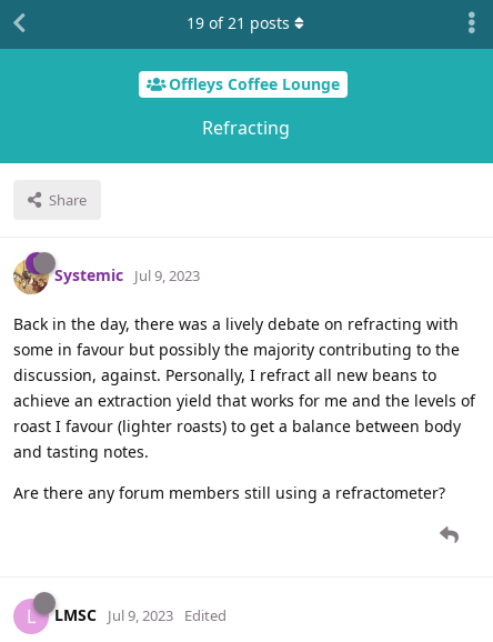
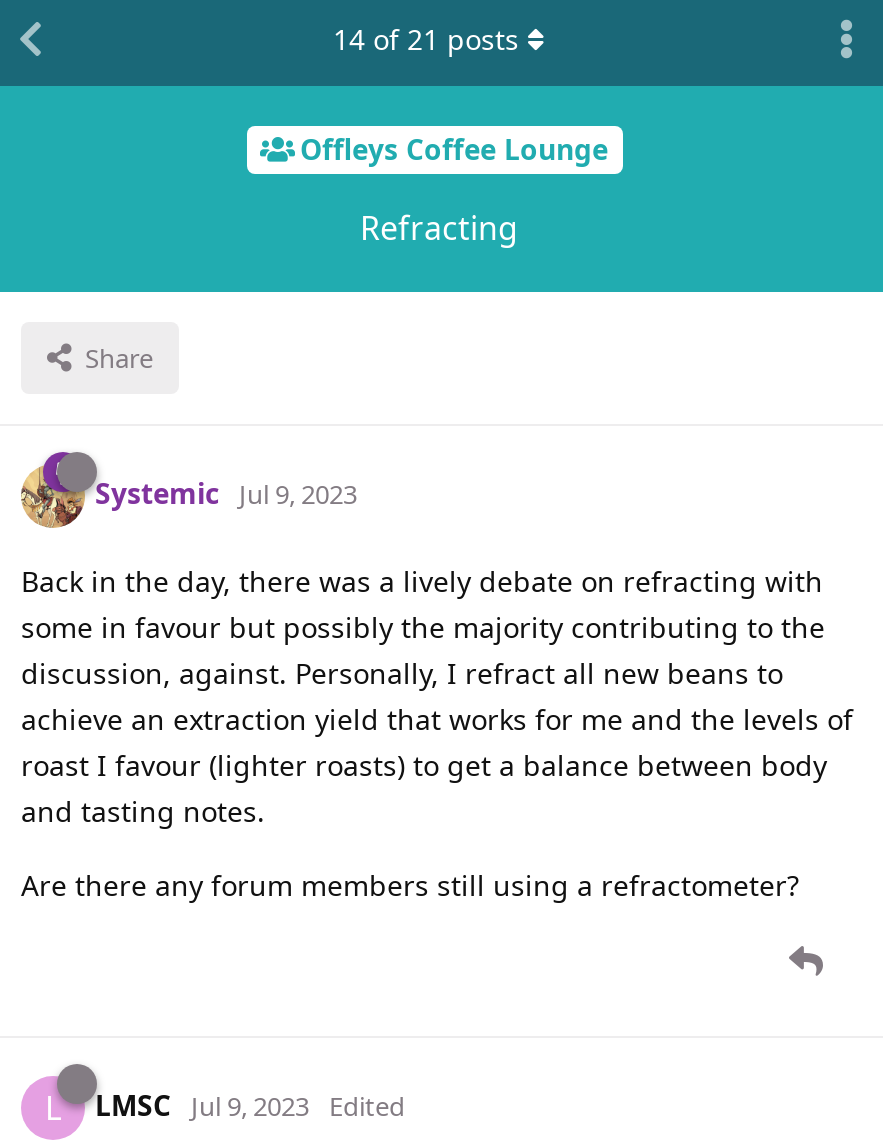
[187,12,290,33] 19 of 21 posts -> [333,20,519,58] 14 of 21 posts

